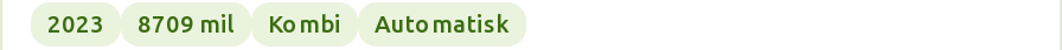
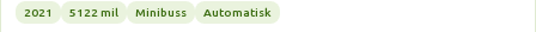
[47,12,341,37] 2023 | 8709 mil | Kombi -> [24,6,187,19] 2021 | 5122 mil | Minibuss

